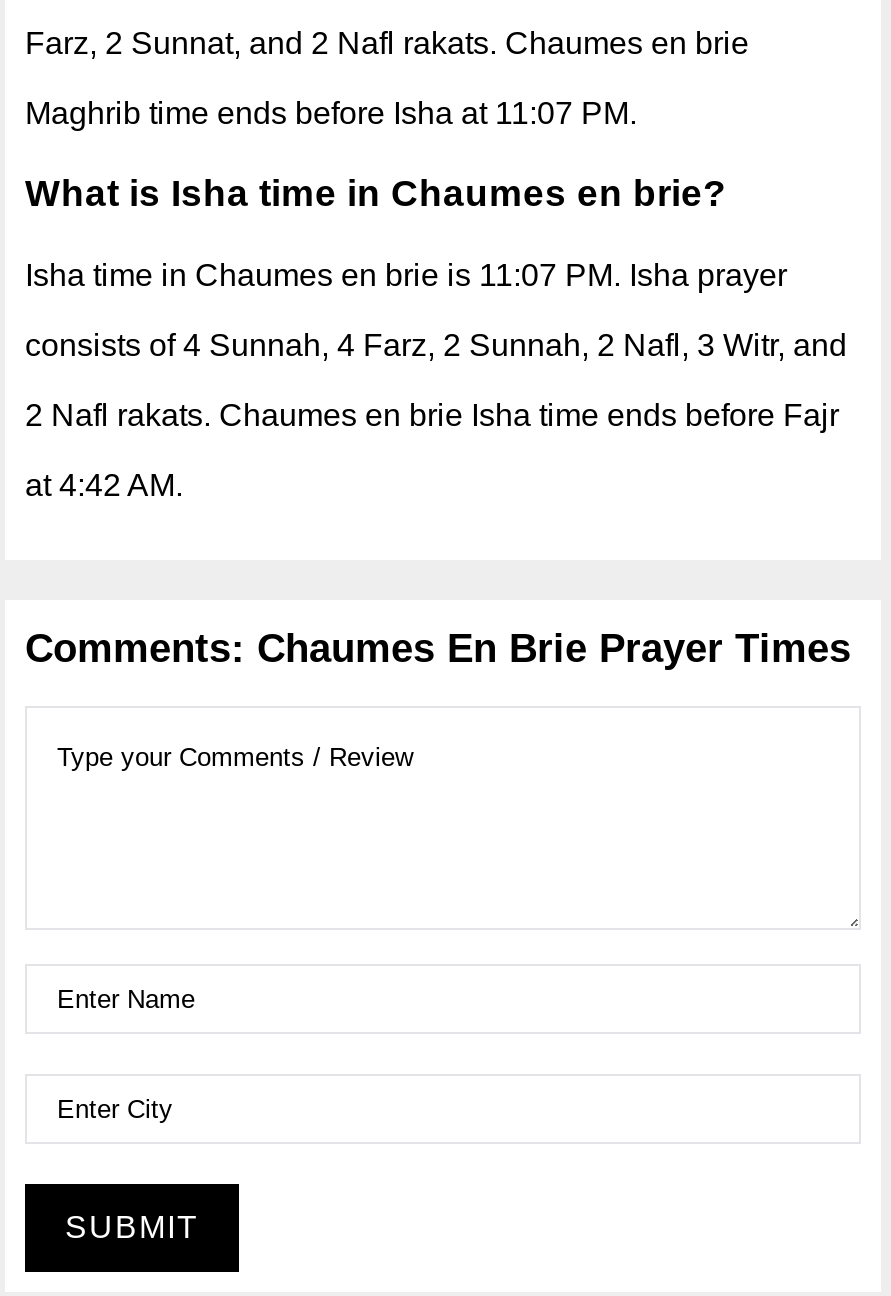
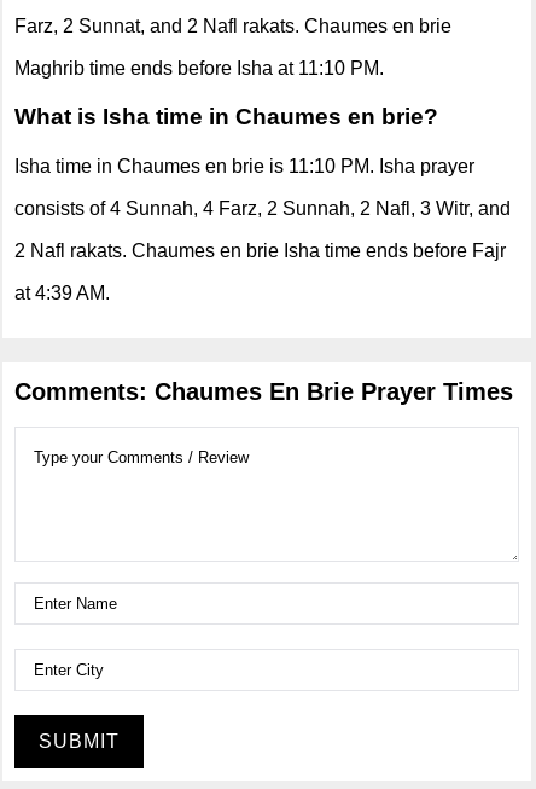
[25,96,637,130] Maghrib time ends before Isha at 11:07 PM. -> [14,58,384,79] Maghrib time ends before Isha at 11:10 PM.
[25,258,787,292] Isha time in Chaumes en brie is 11:07 PM. Isha prayer -> [14,156,474,176] Isha time in Chaumes en brie is 11:10 PM. Isha prayer
[25,468,183,502] at 4:42 AM. -> [14,283,110,303] at 4:39 AM.

